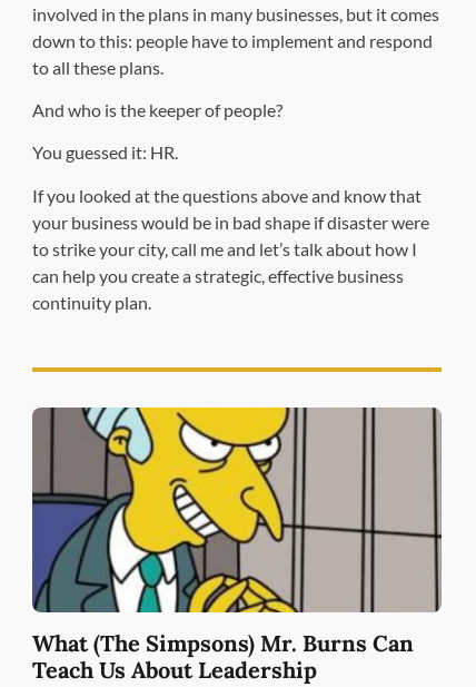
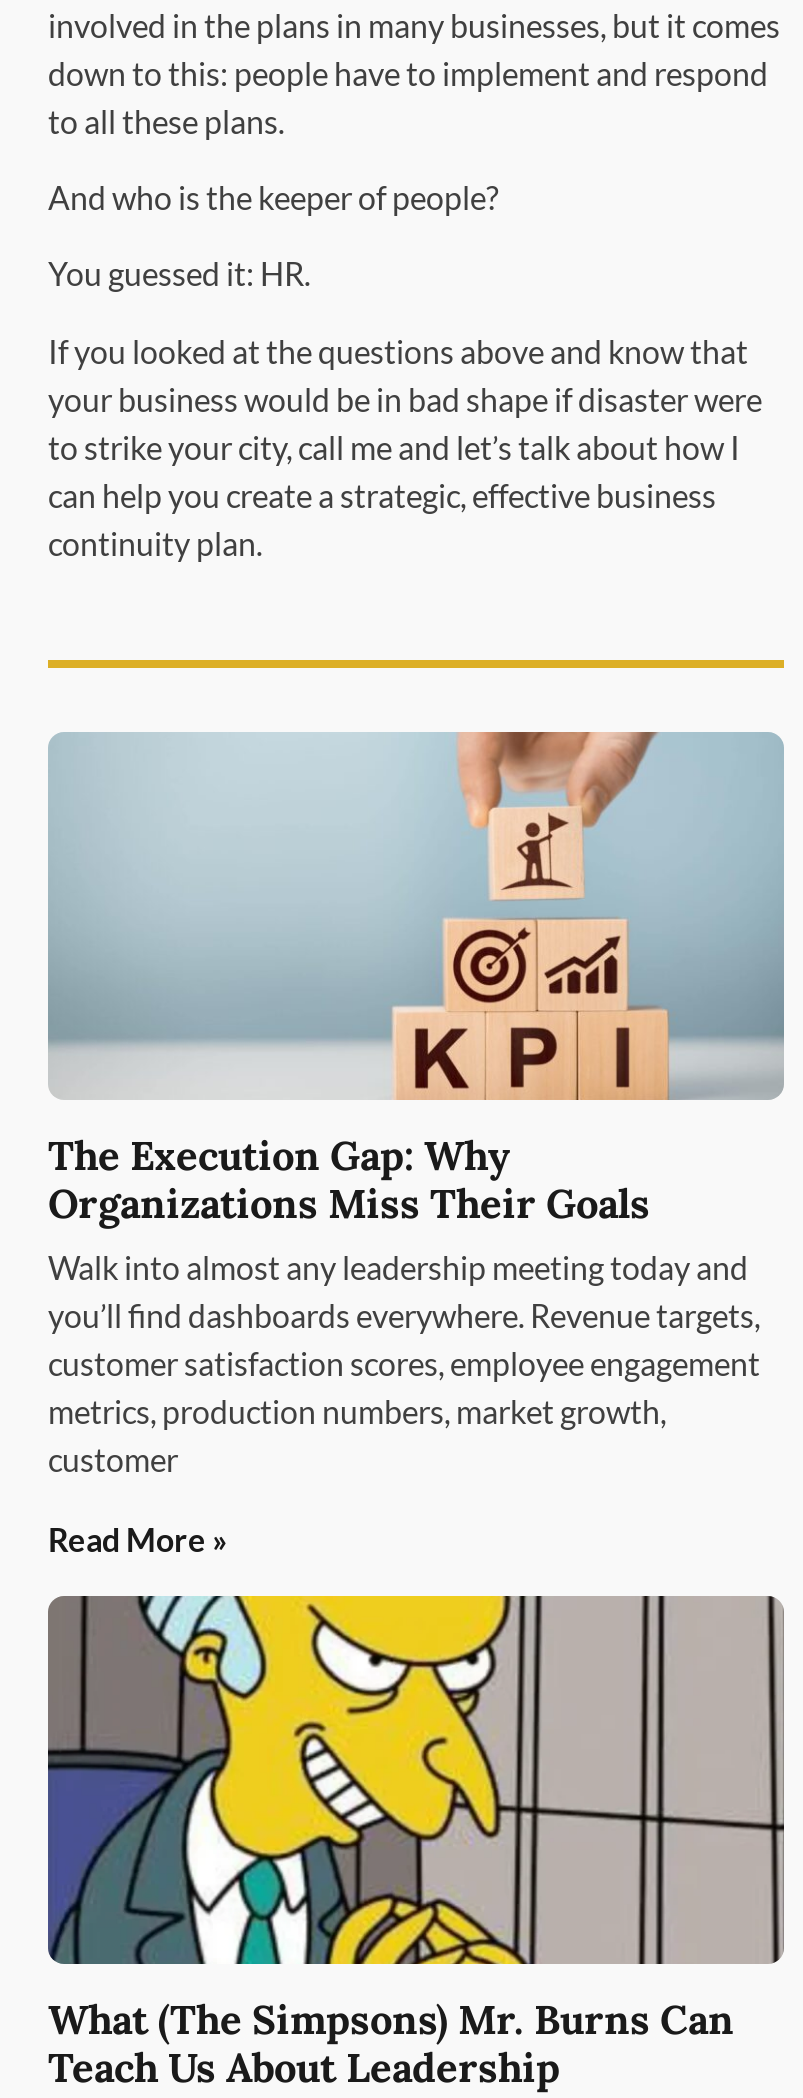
none -> [48,730,784,1558] [image] | The Execution Gap: Why | Organizations Miss Their Goals | Walk into almost any leadership meeting today and | you’ll find dashboards everywhere. Revenue targets, | customer satisfaction scores, employee engagement | metrics, production numbers, market growth, | customer | Read More »

